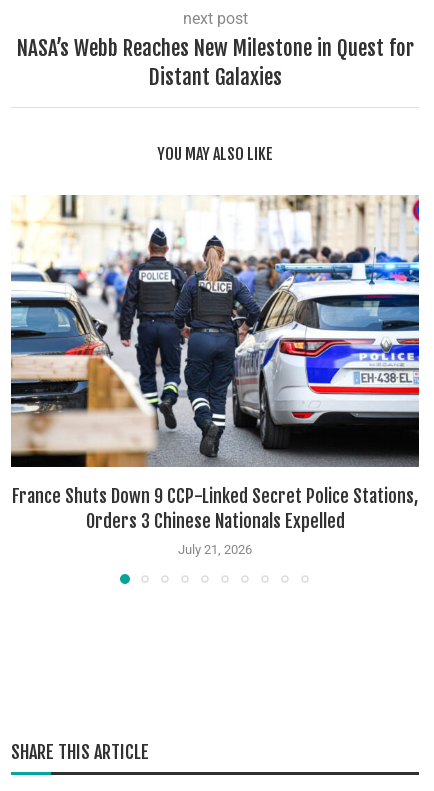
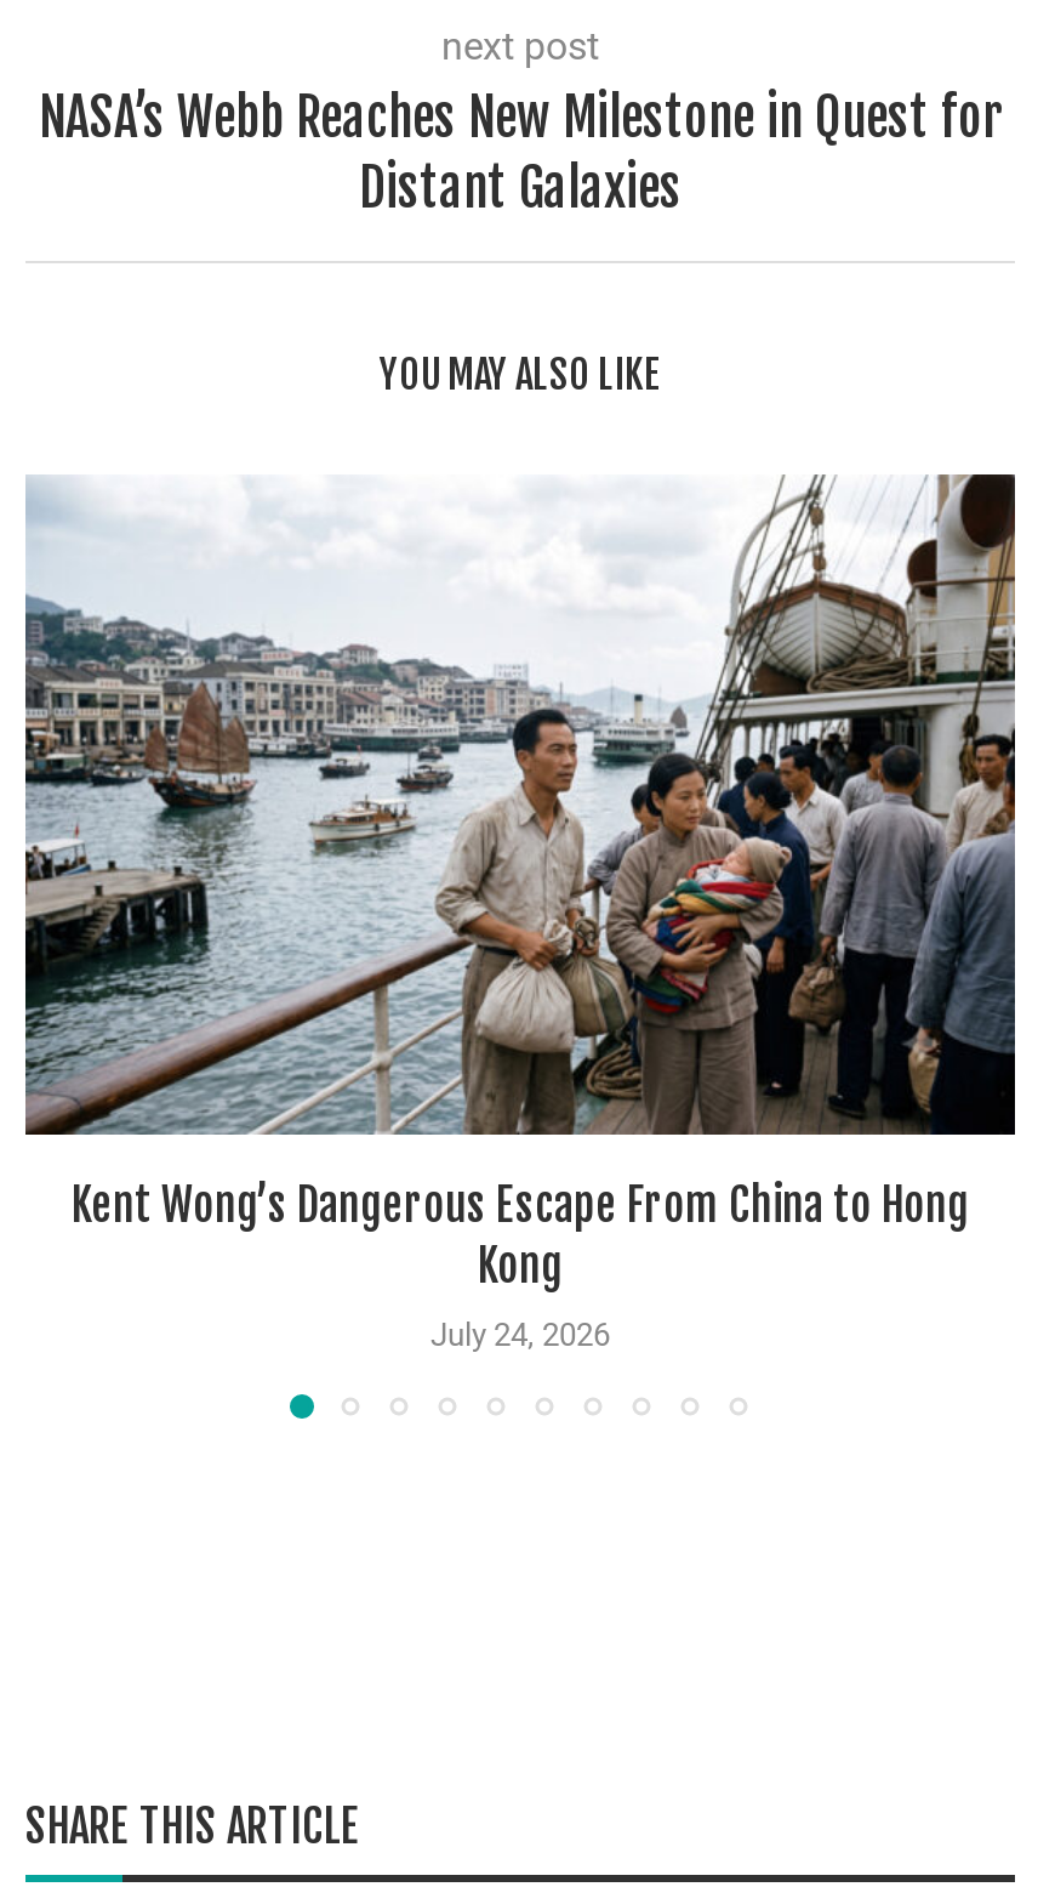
[10,194,420,532] [image] | France Shuts Down 9 CCP-Linked Secret Police Stations, | Orders 3 Chinese Nationals Expelled -> [23,472,1017,1292] [image] | Kent Wong’s Dangerous Escape From China to Hong | Kong
[178,542,252,557] July 21, 2026 -> [430,1316,610,1353] July 24, 2026

